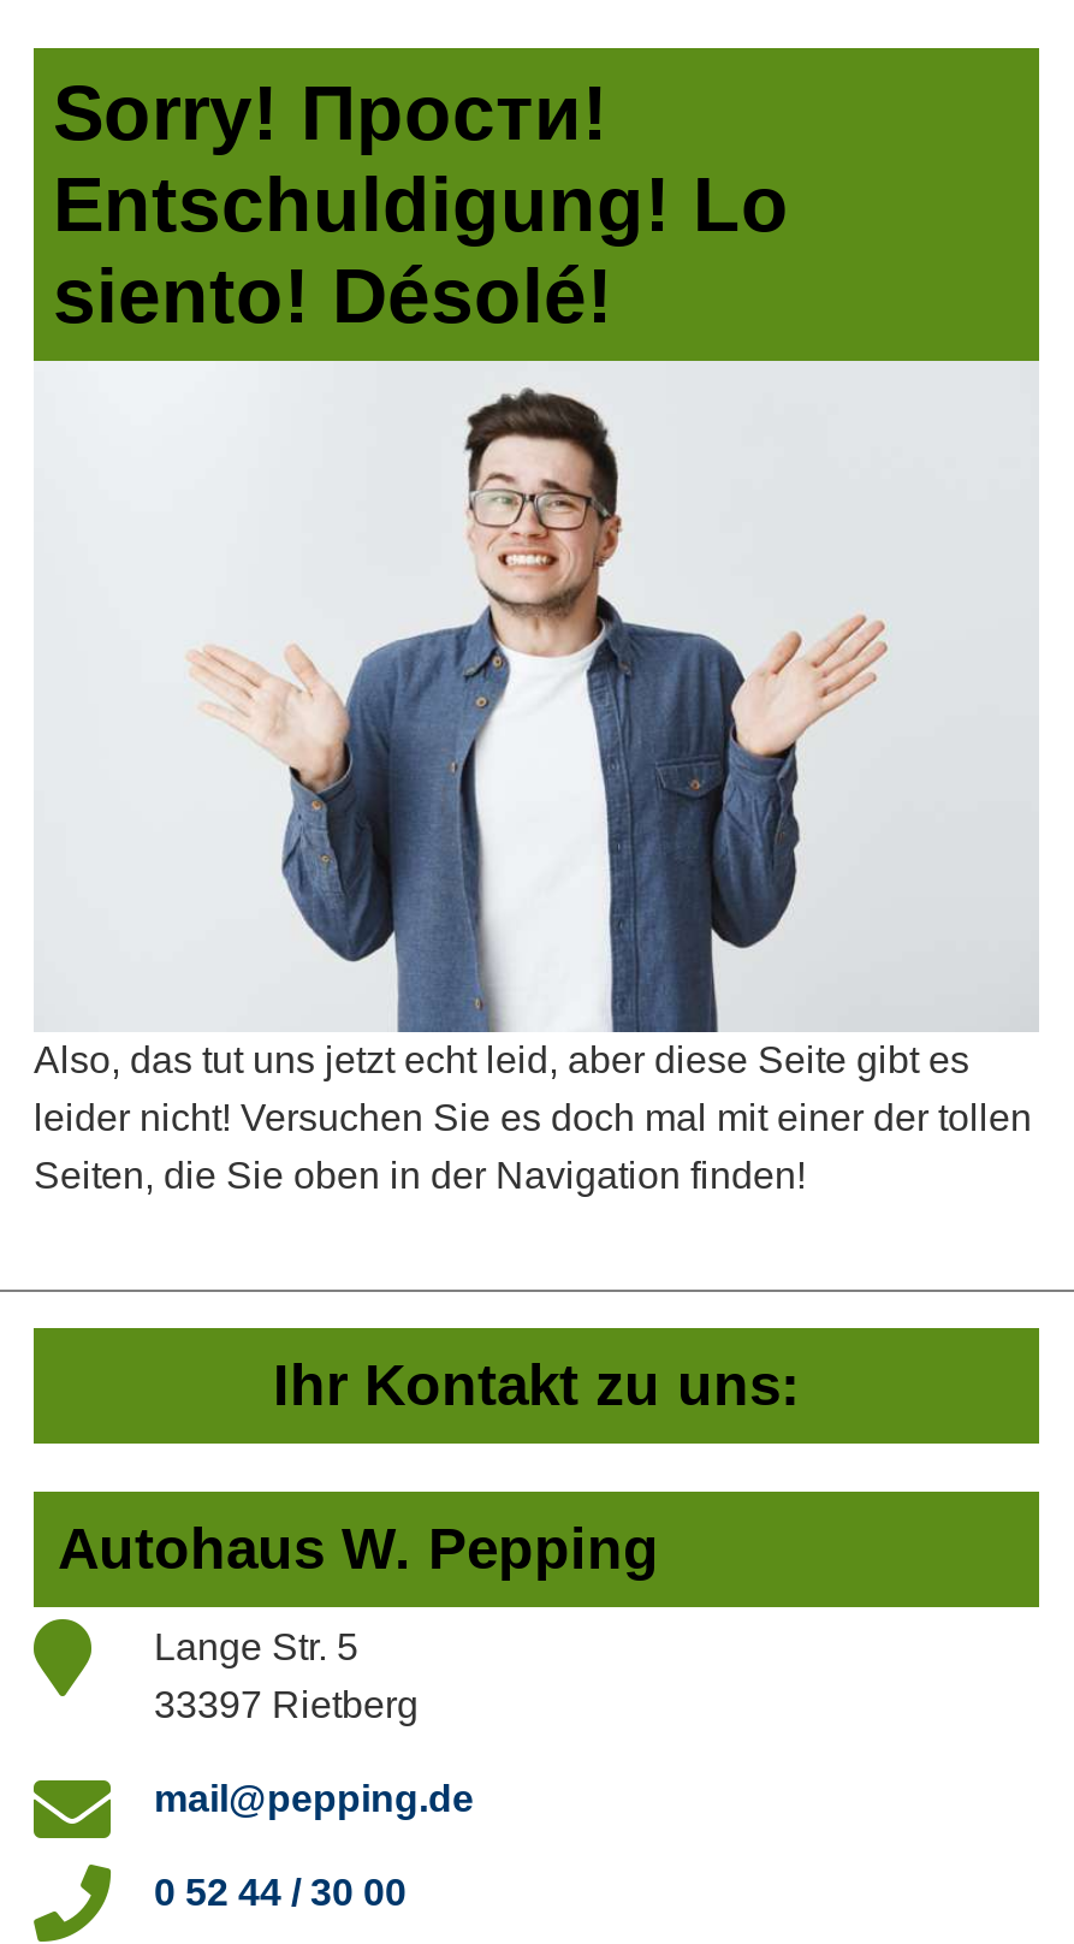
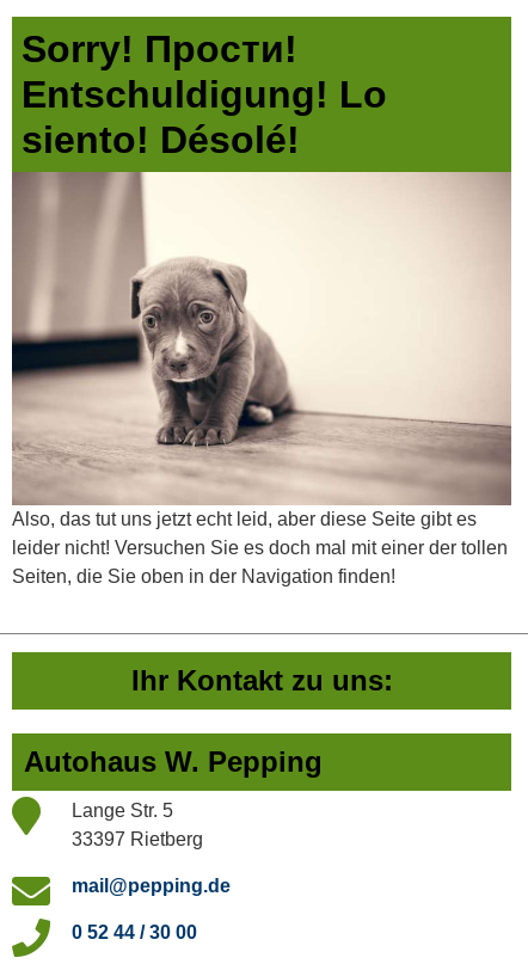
[34,358,1037,1032] [image] -> [11,172,511,505] [image]

